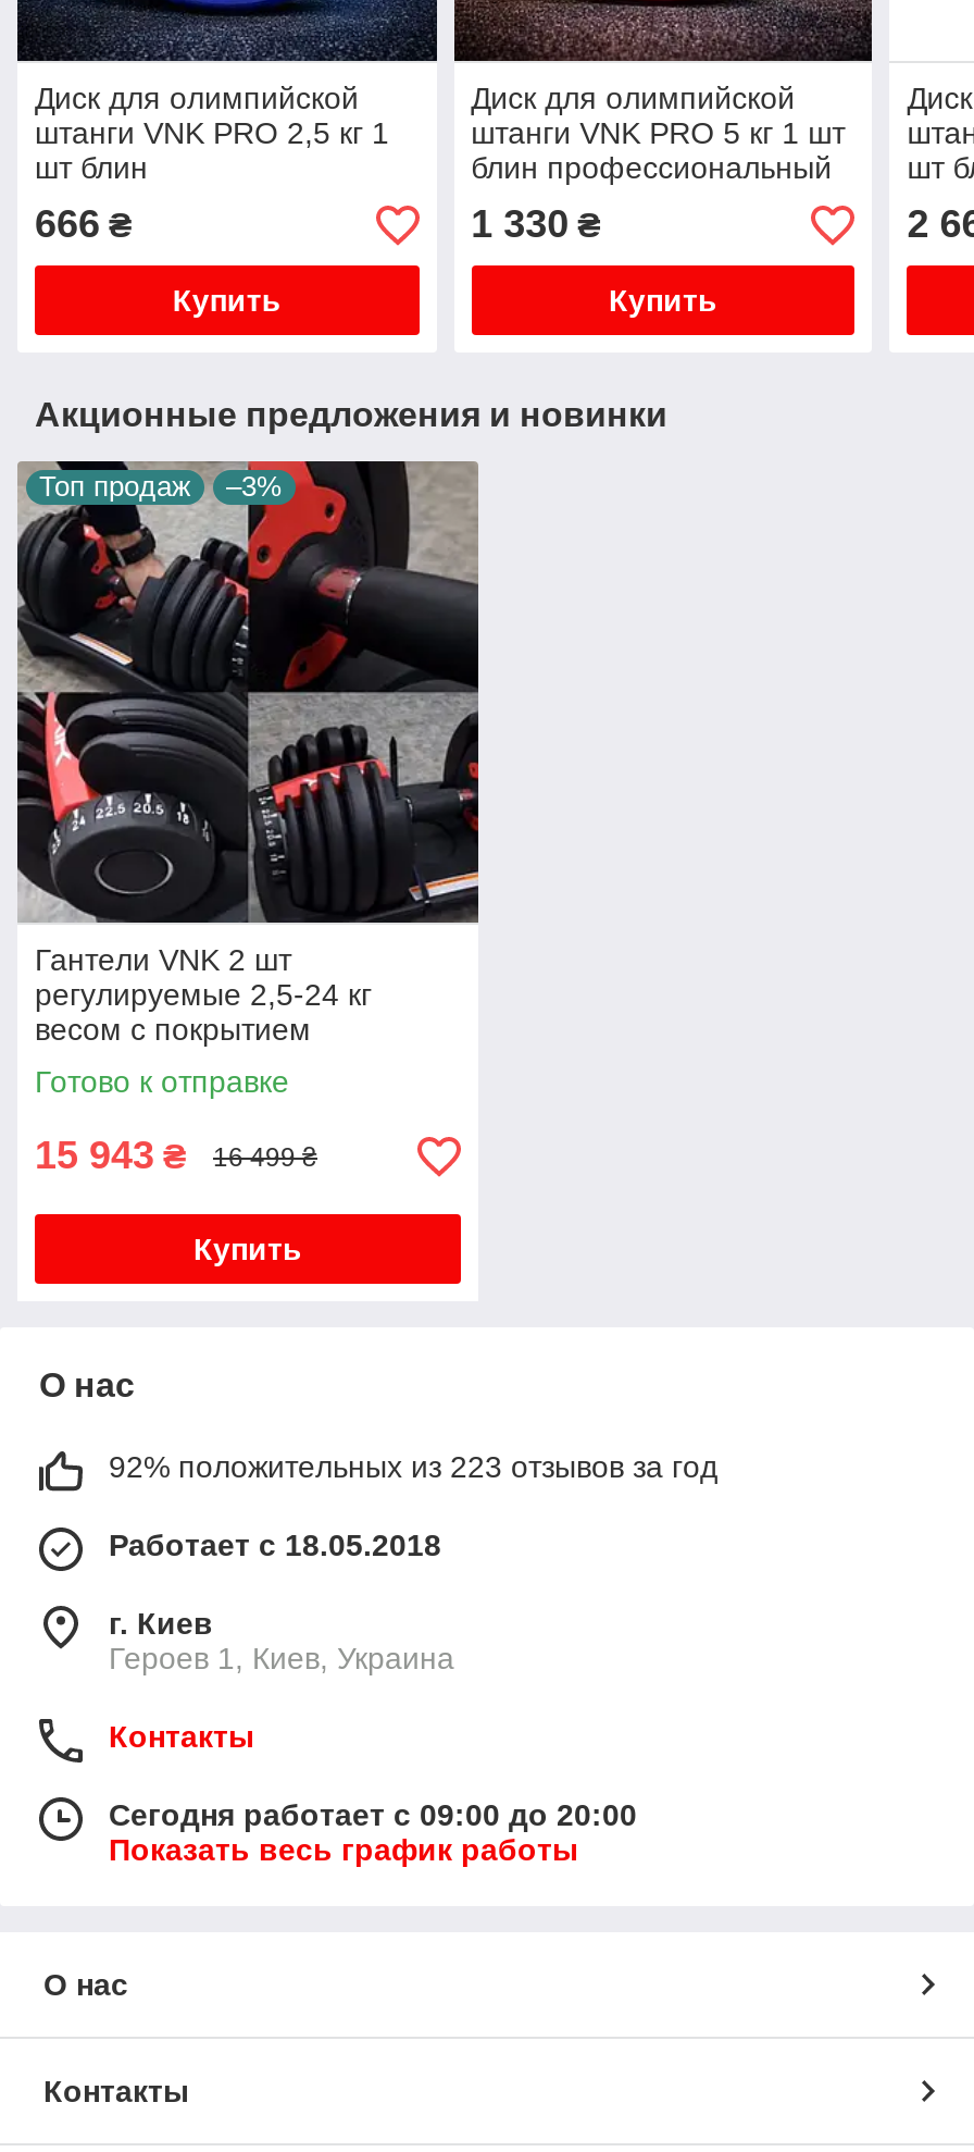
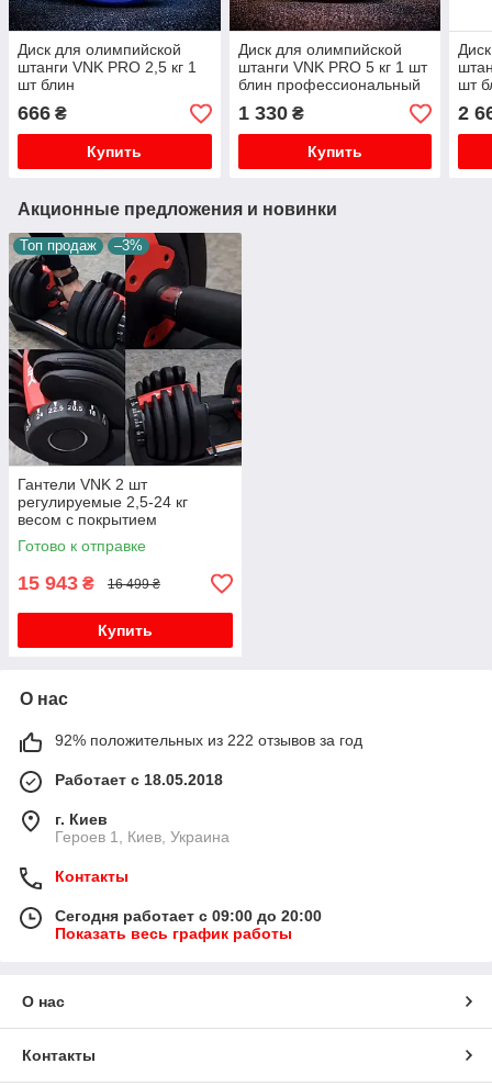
[109,1449,717,1484] 92% положительных из 223 отзывов за год -> [55,731,362,749] 92% положительных из 222 отзывов за год

